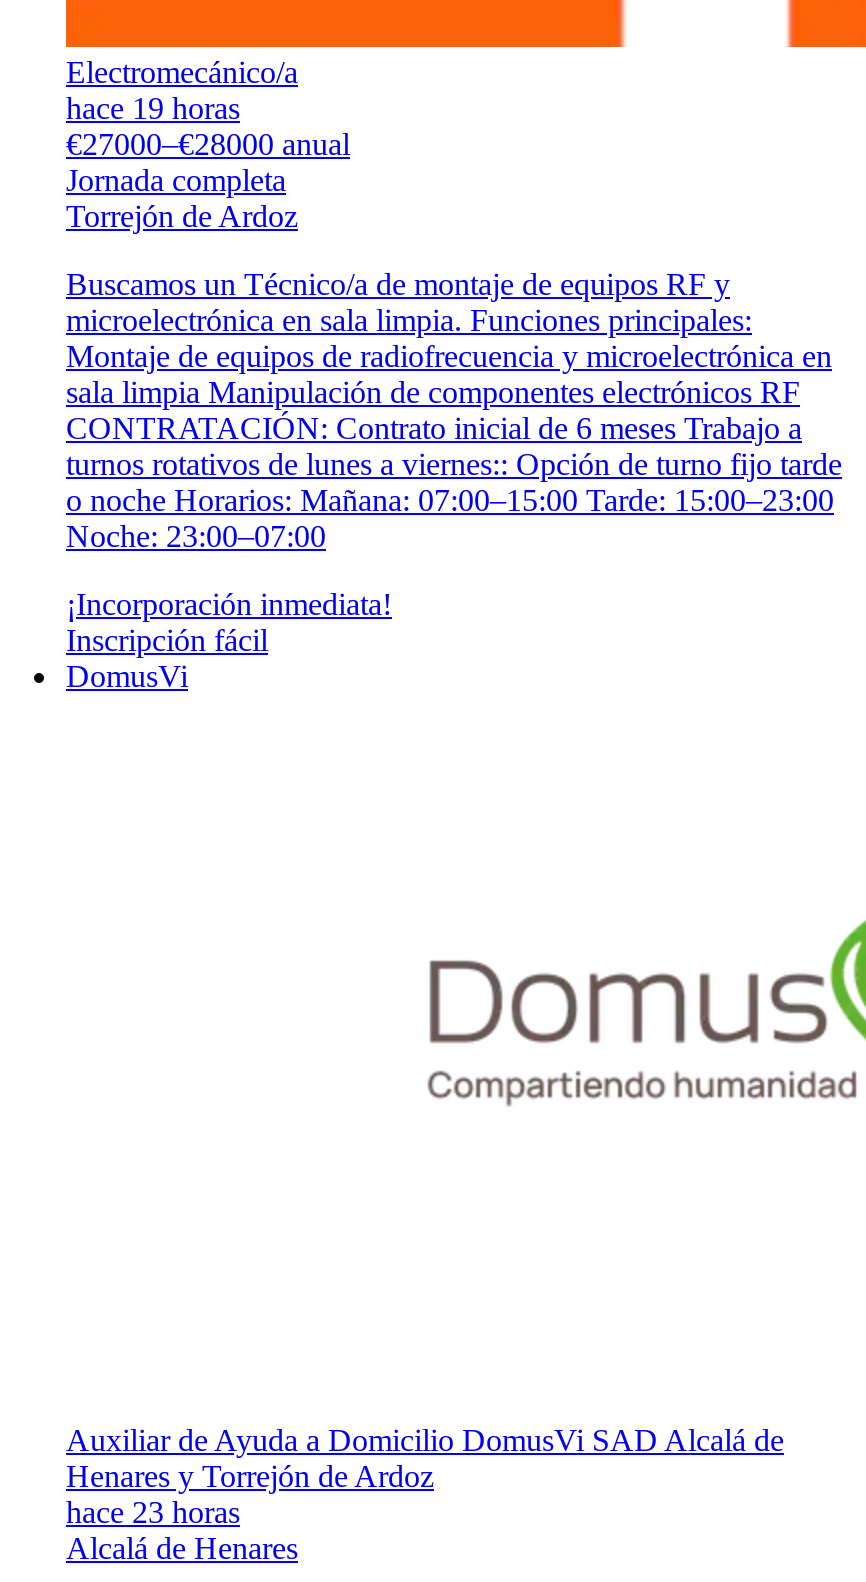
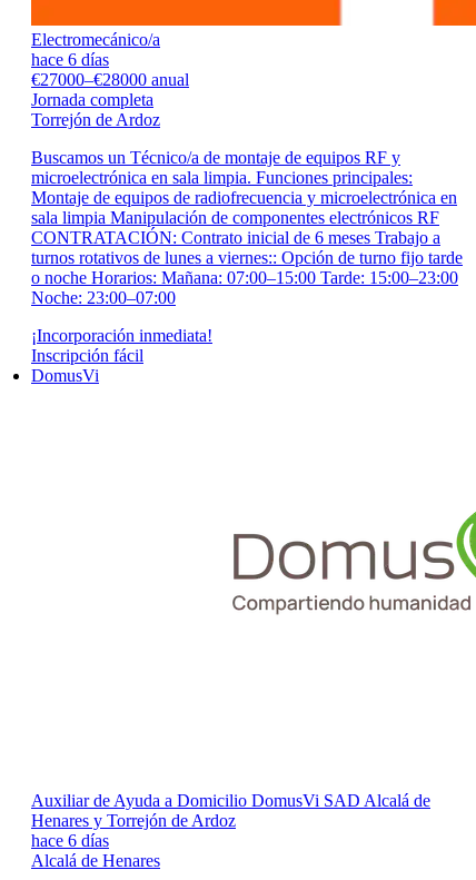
[66,91,240,125] hace 19 horas -> [31,50,109,69] hace 6 días
[66,1495,240,1529] hace 23 horas -> [31,831,109,850] hace 6 días

